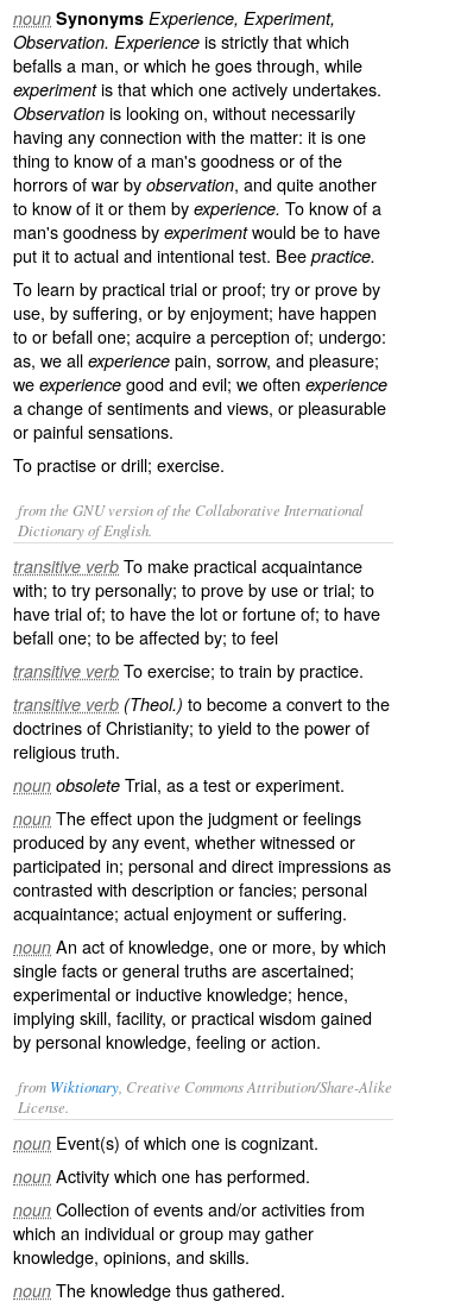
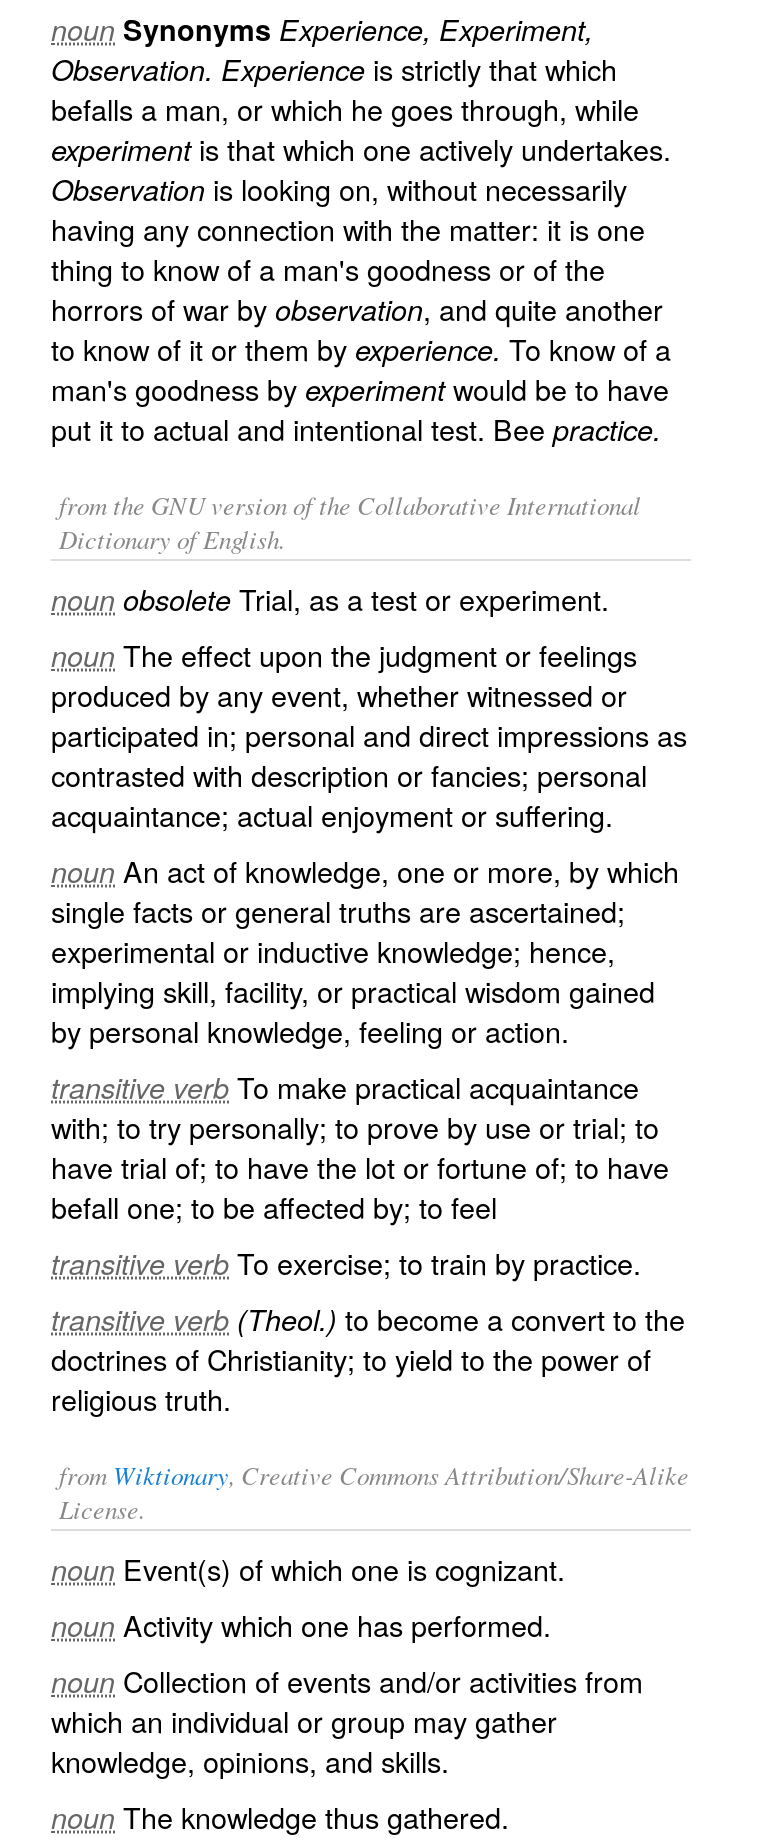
[13,276,387,477] To learn by practical trial or proof; try or prove by | use, by suffering, or by enjoyment; have happen | to or befall one; acquire a perception of; undergo: | as, we all experience pain, sorrow, and pleasure; | we experience good and evil; we often experience | a change of sentiments and views, or pleasurable | or painful sensations. | To practise or drill; exercise. -> none
moved [13,553,390,763] -> [51,1065,685,1419]: transitive verb To make practical acquaintance | with; to try personally; to prove by use or trial; to | have trial of; to have the lot or fortune of; to have | befall one; to be affected by; to feel | transitive verb To exercise; to train by practice. | transitive verb (Theol.) to become a convert to the | doctrines of Christianity; to yield to the power of | religious truth.
moved [13,772,391,1054] -> [51,577,687,1051]: noun obsolete Trial, as a test or experiment. | noun The effect upon the judgment or feelings | produced by any event, whether witnessed or | ... | implying skill, facility, or practical wisdom gained | by personal knowledge, feeling or action.

